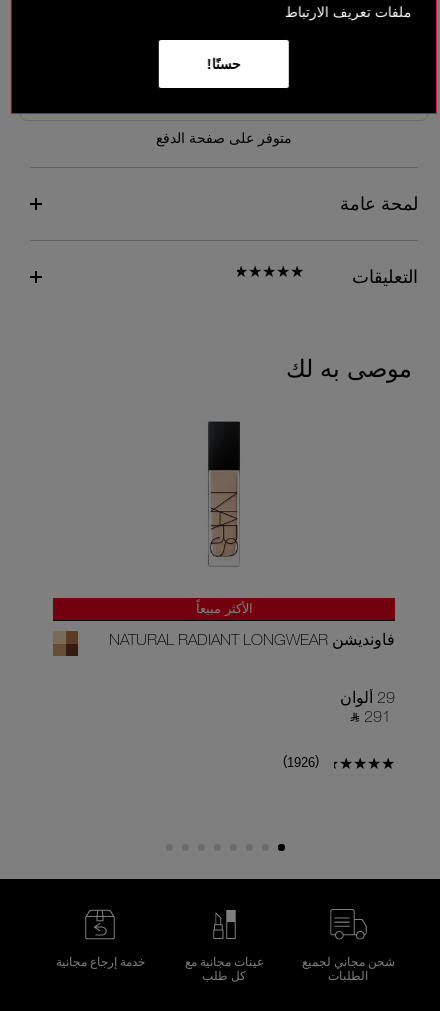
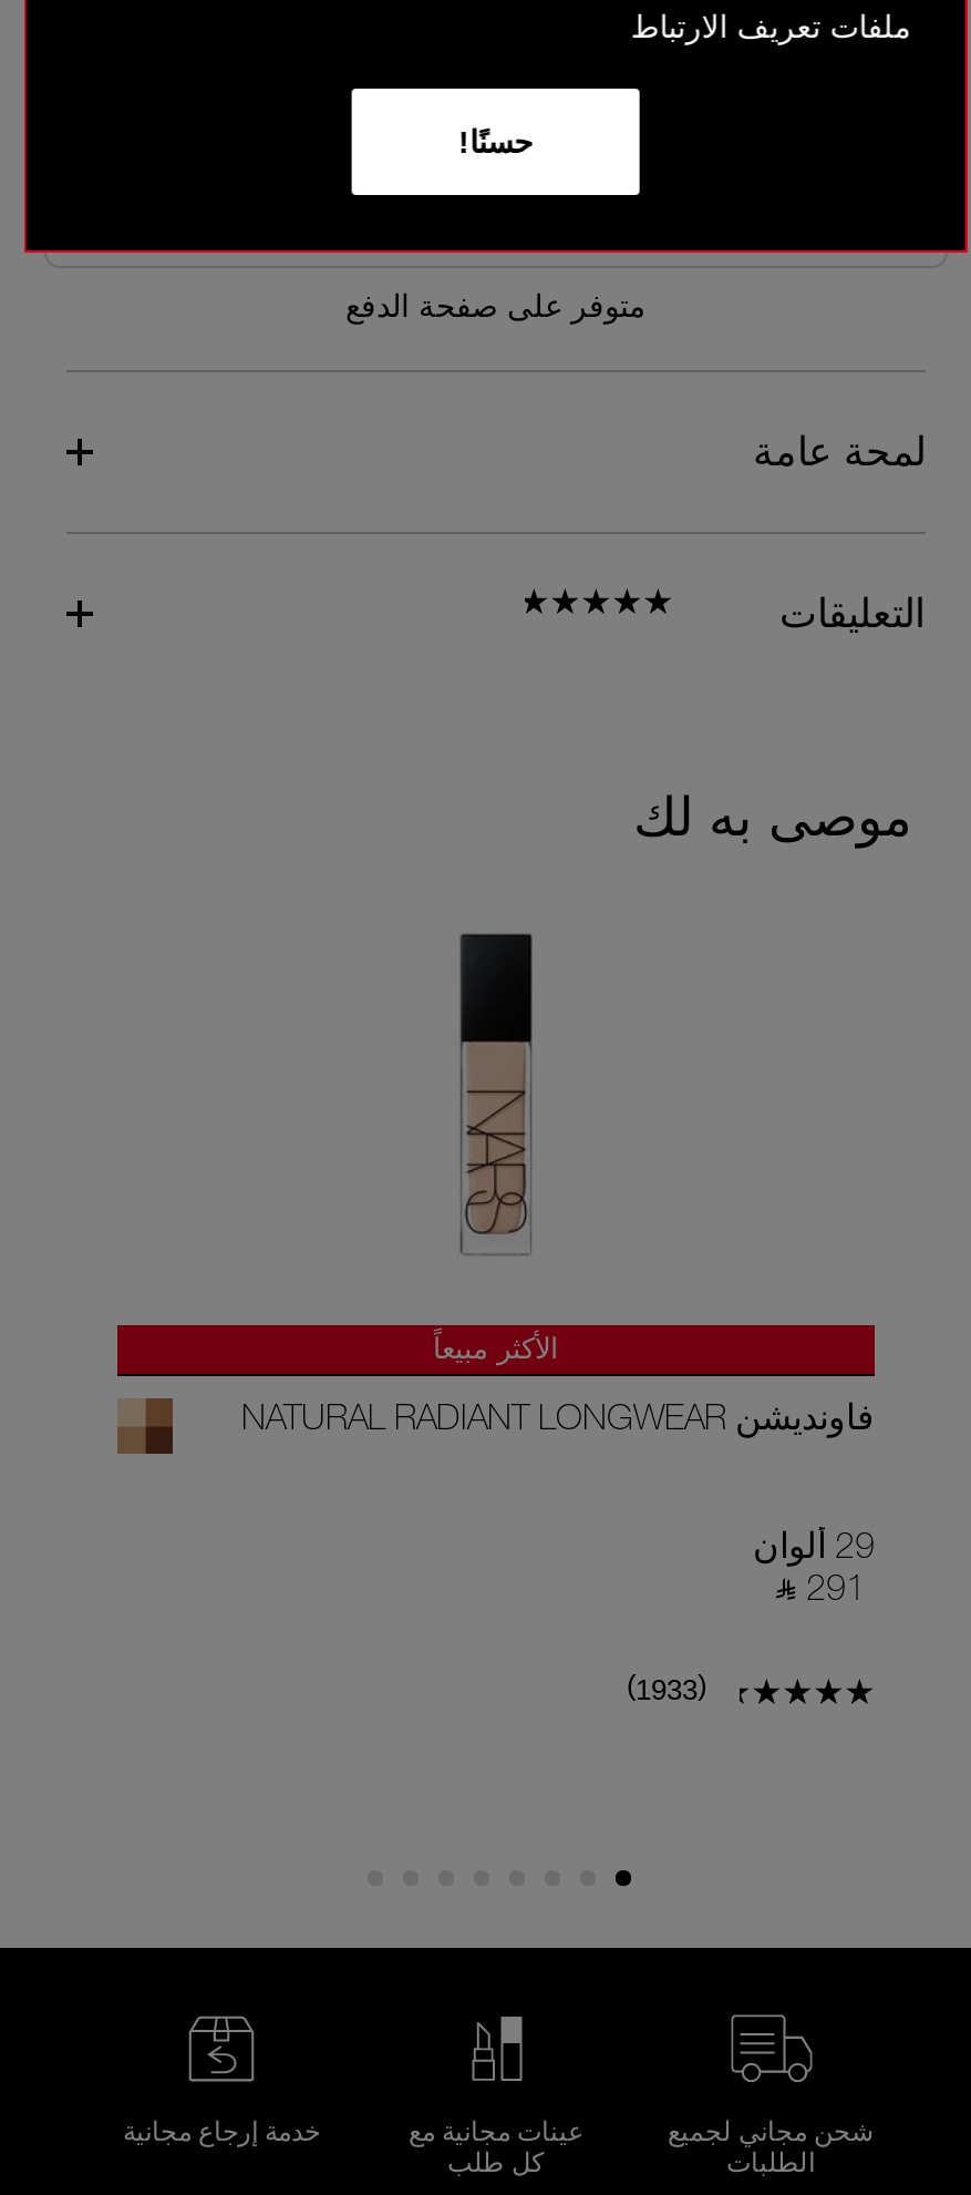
[287,755,315,770] 1926 -> [636,1674,698,1707] 1933

